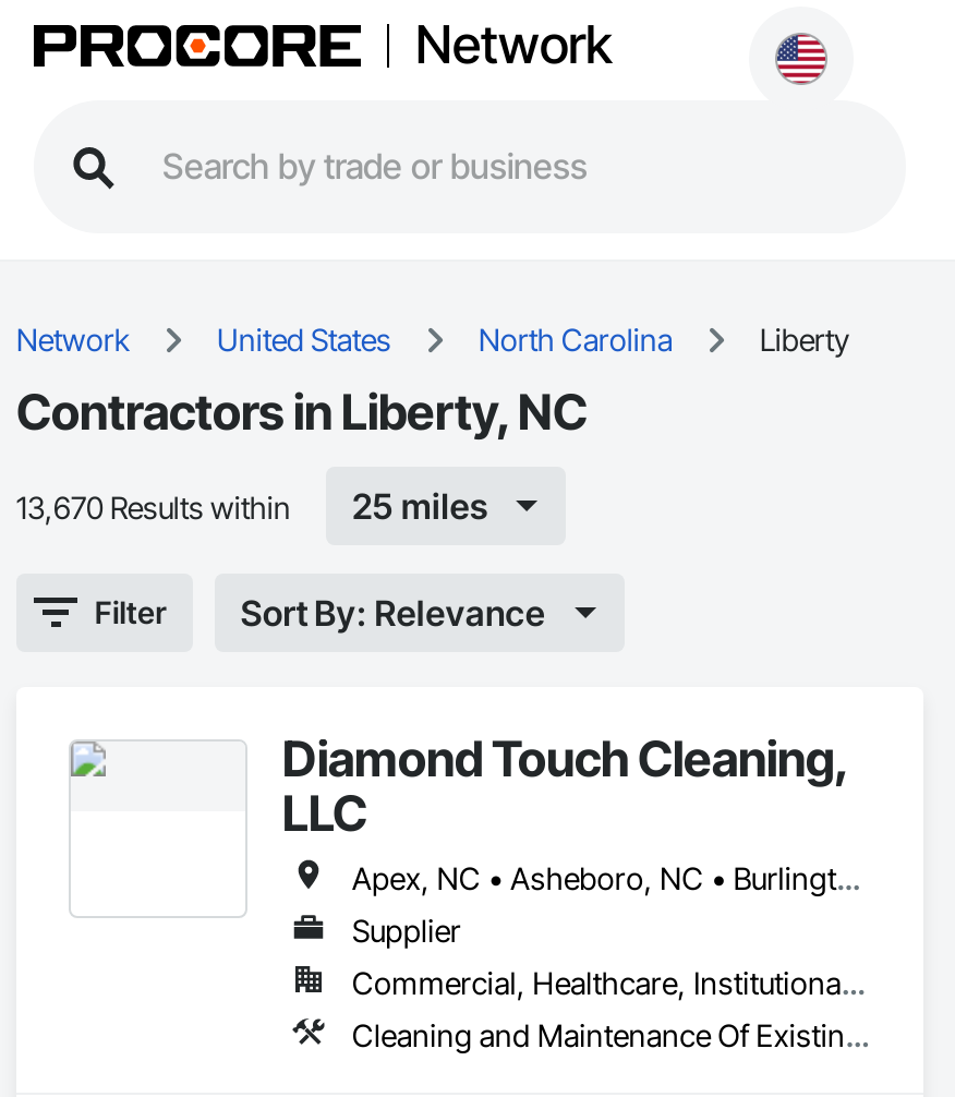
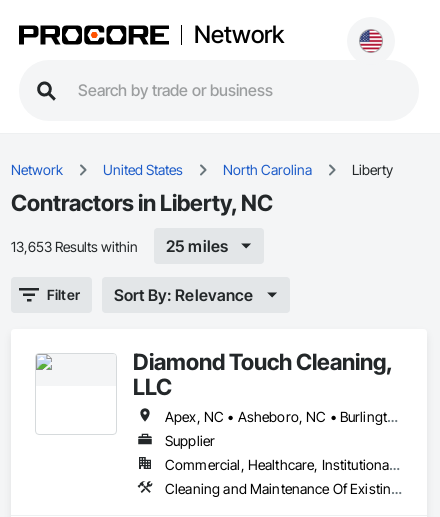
[16,487,291,525] 13,670 Results within -> [11,237,138,254] 13,653 Results within

